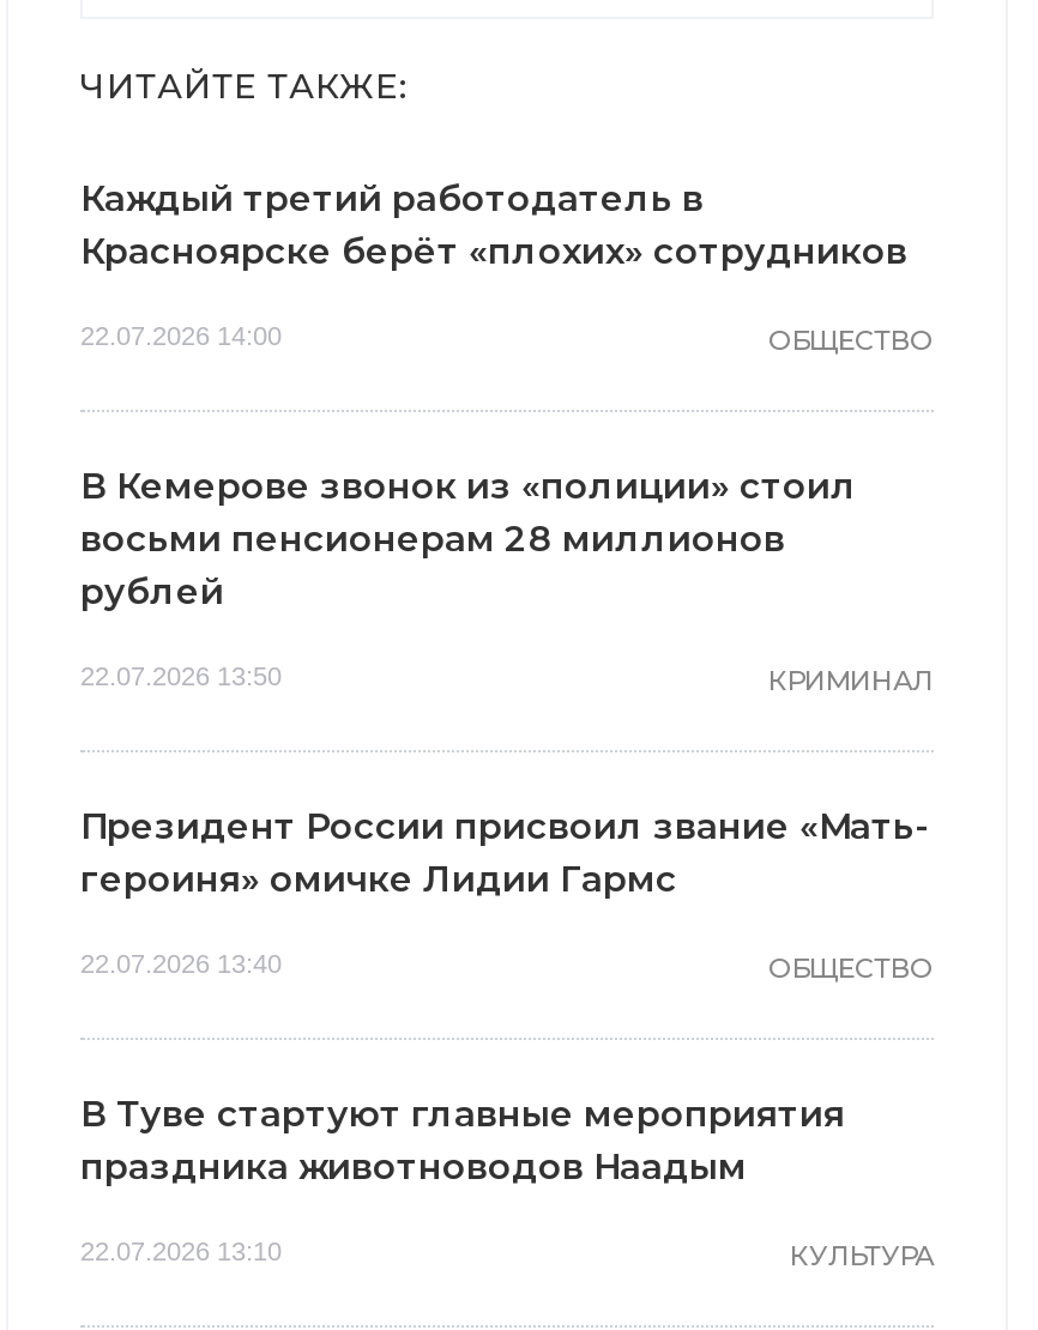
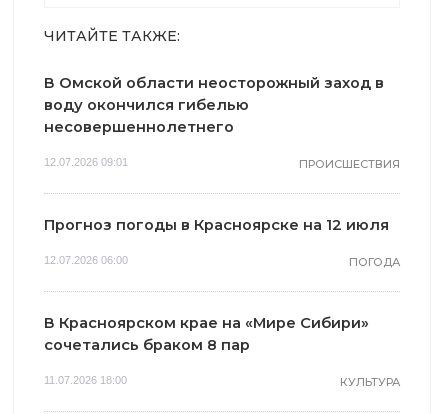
[80,177,934,1265] Каждый третий работодатель в | Красноярске берёт «плохих» сотрудников | 22.07.2026 14:00 | ОБЩЕСТВО | В Кемерове звонок из «полиции» стоил | восьми пенсионерам 28 миллионов | рублей | 22.07.2026 13:50 | КРИМИНАЛ | Президент России присвоил звание «Мать- | героиня» омичке Лидии Гармс | 22.07.2026 13:40 | ОБЩЕСТВО | В Туве стартуют главные мероприятия | праздника животноводов Наадым | 22.07.2026 13:10 -> [44,74,400,386] В Омской области неосторожный заход в | воду окончился гибелью | несовершеннолетнего | 12.07.2026 09:01 | ПРОИСШЕСТВИЯ | Прогноз погоды в Красноярске на 12 июля | 12.07.2026 06:00 | ПОГОДА | В Красноярском крае на «Мире Сибири» | сочетались браком 8 пар | 11.07.2026 18:00

